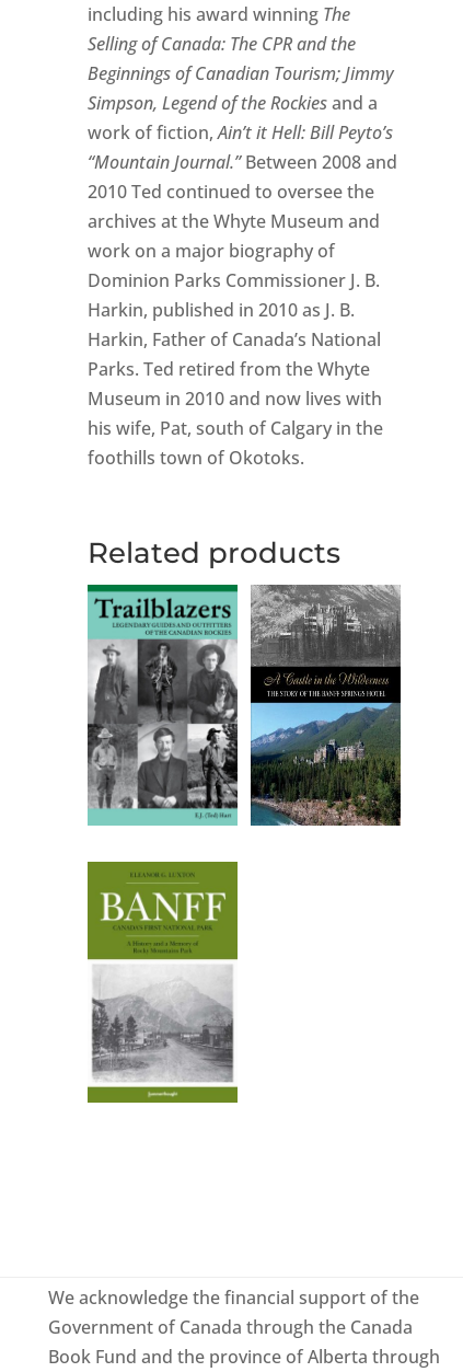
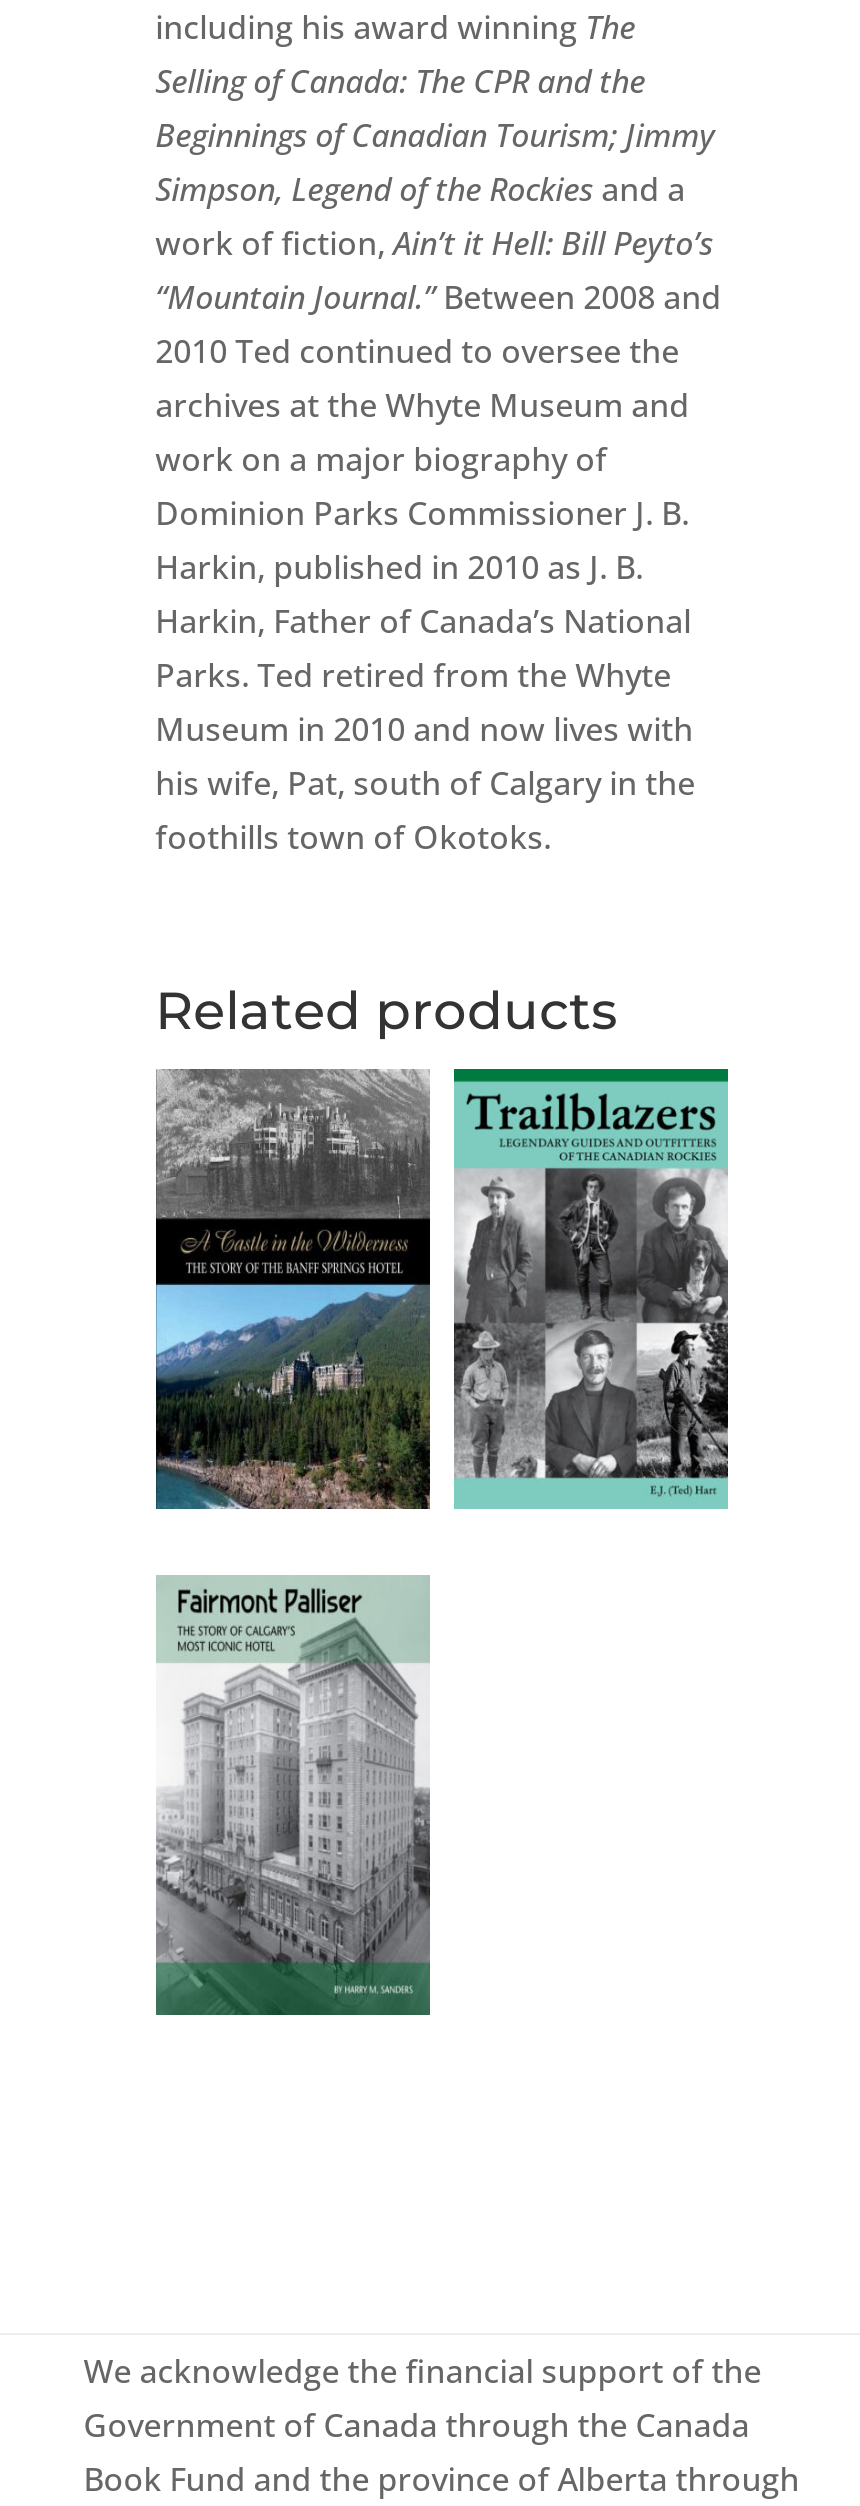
[86,584,239,826] [image] -> [154,1068,432,1510] [image]
[250,585,402,827] [image] -> [452,1068,730,1510] [image]
[86,861,239,1104] [image] -> [154,1574,432,2018] [image]

